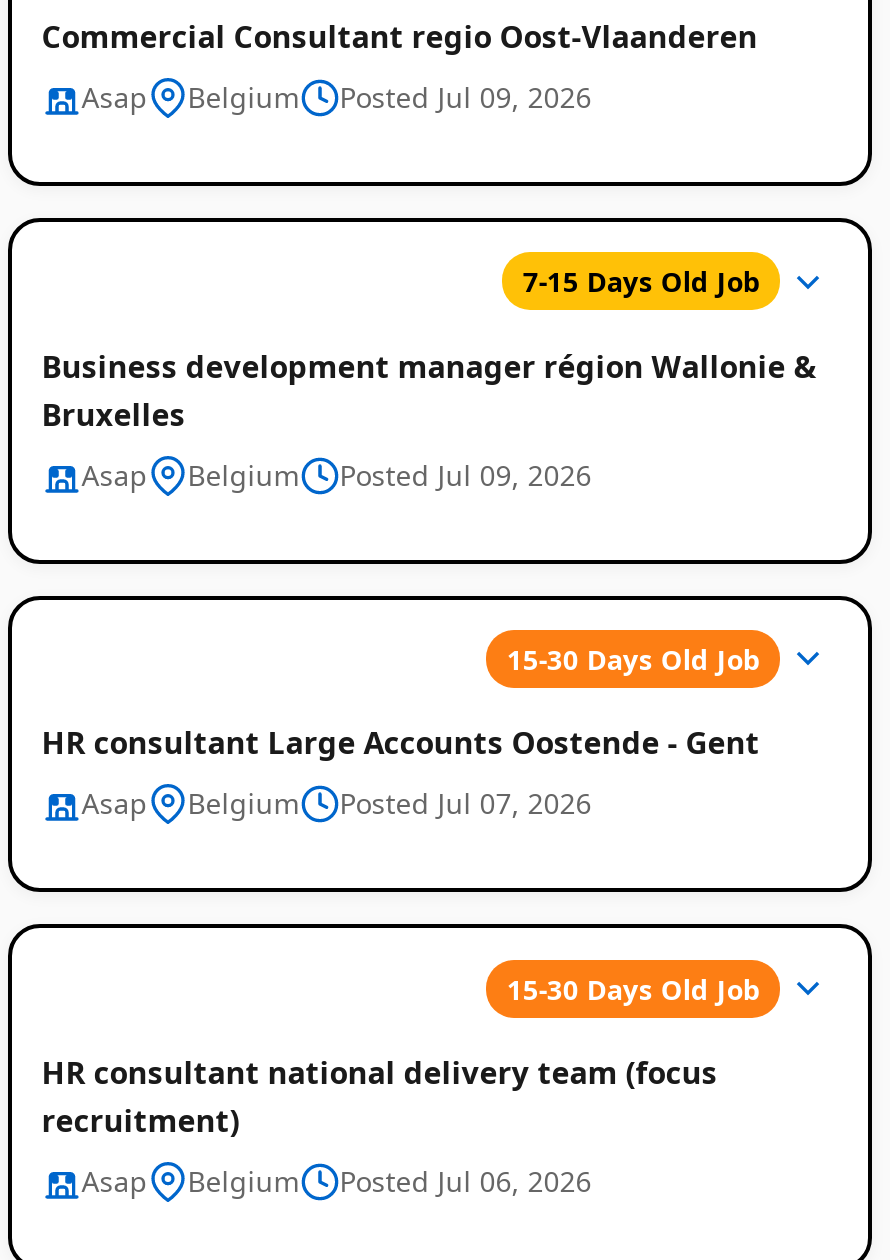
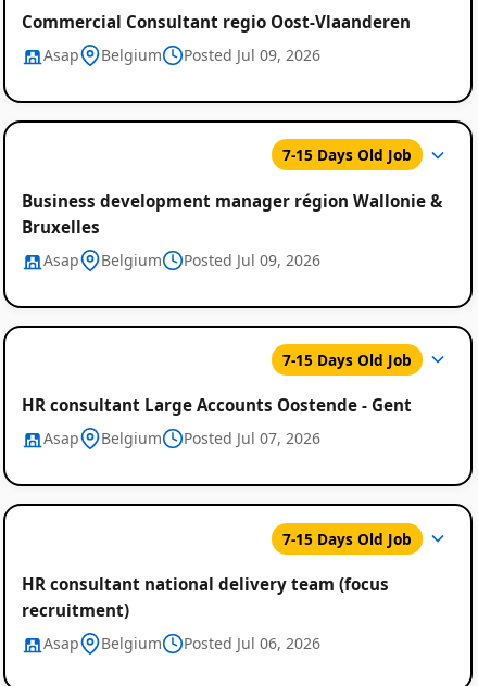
[507,640,761,678] 15-30 Days Old Job -> [283,349,412,370] 7-15 Days Old Job
[507,969,761,1007] 15-30 Days Old Job -> [283,528,412,549] 7-15 Days Old Job

